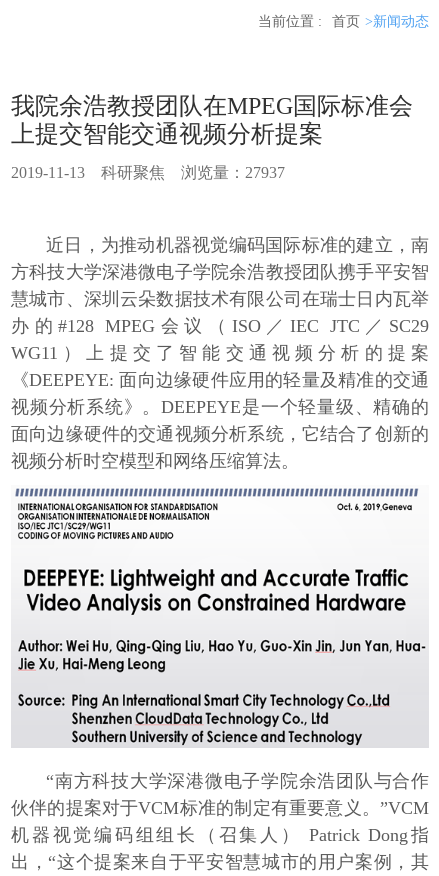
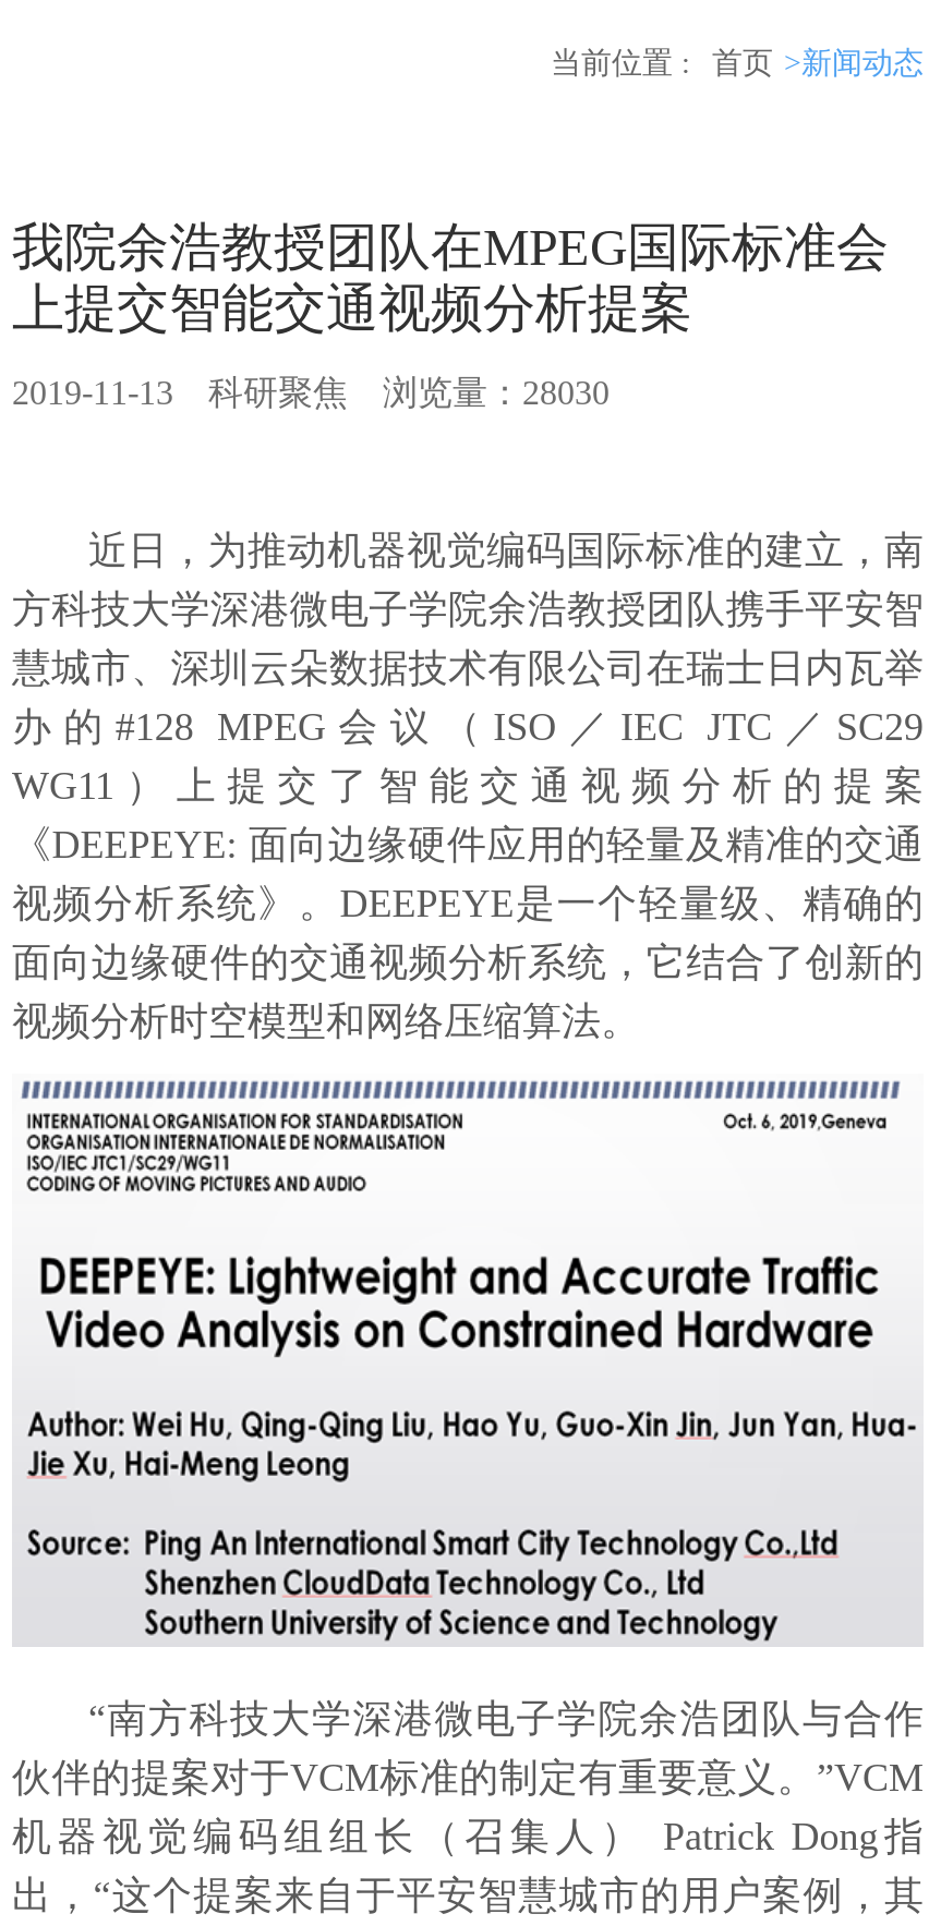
[11,164,285,181] 2019-11-13科研聚焦 浏览量：27937 -> [12,374,610,411] 2019-11-13科研聚焦 浏览量：28030

